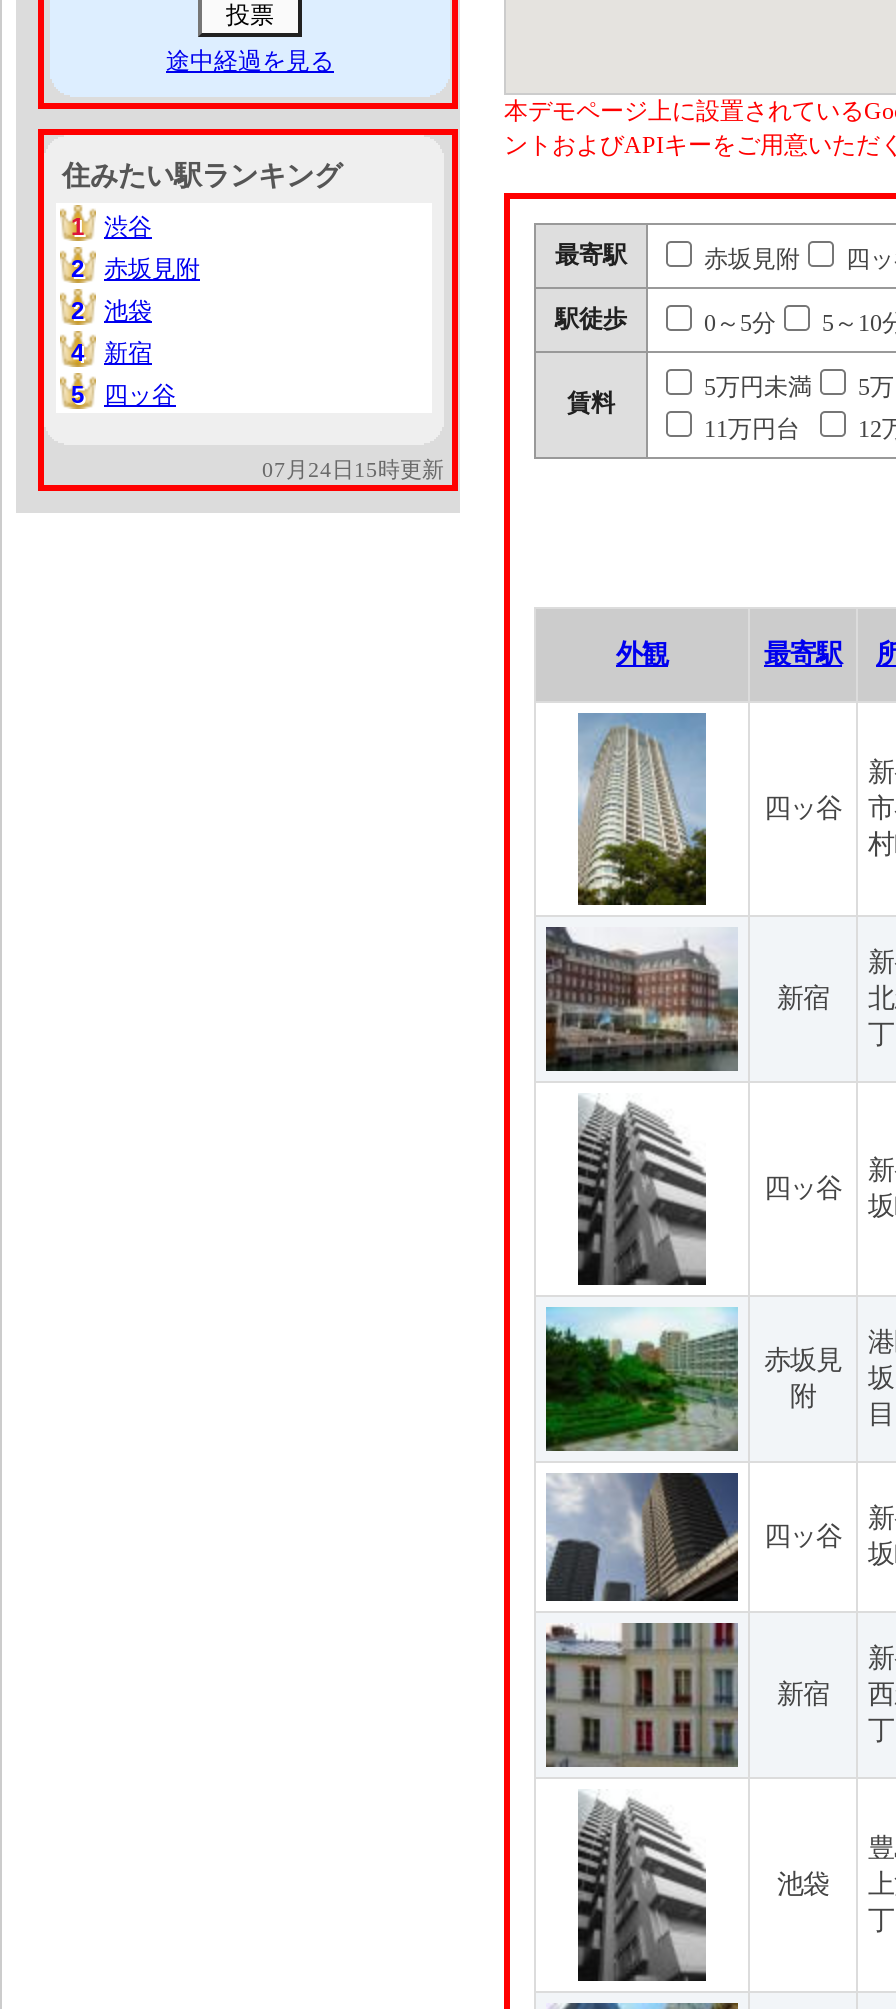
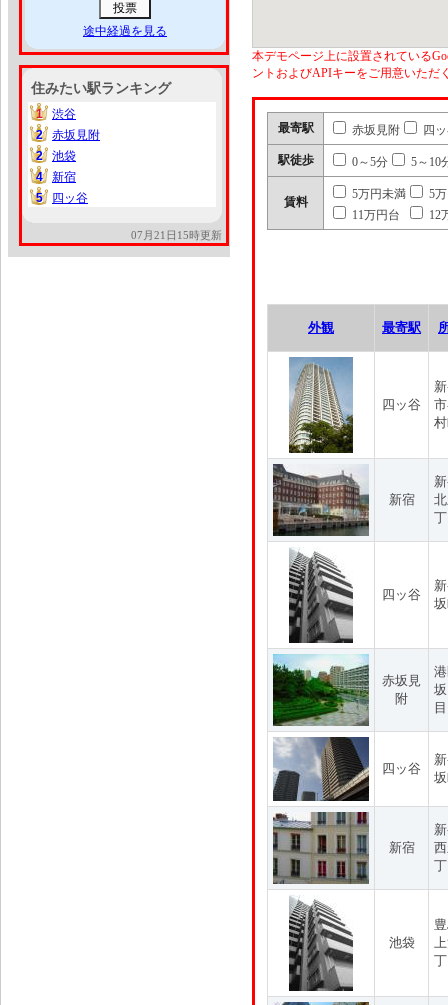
[262,457,444,481] 07月24日15時更新 -> [131,229,222,241] 07月21日15時更新

